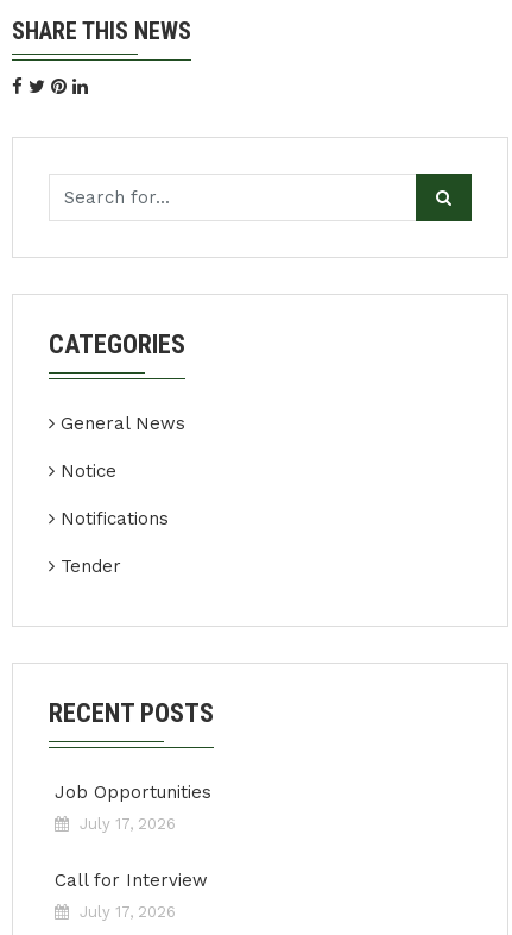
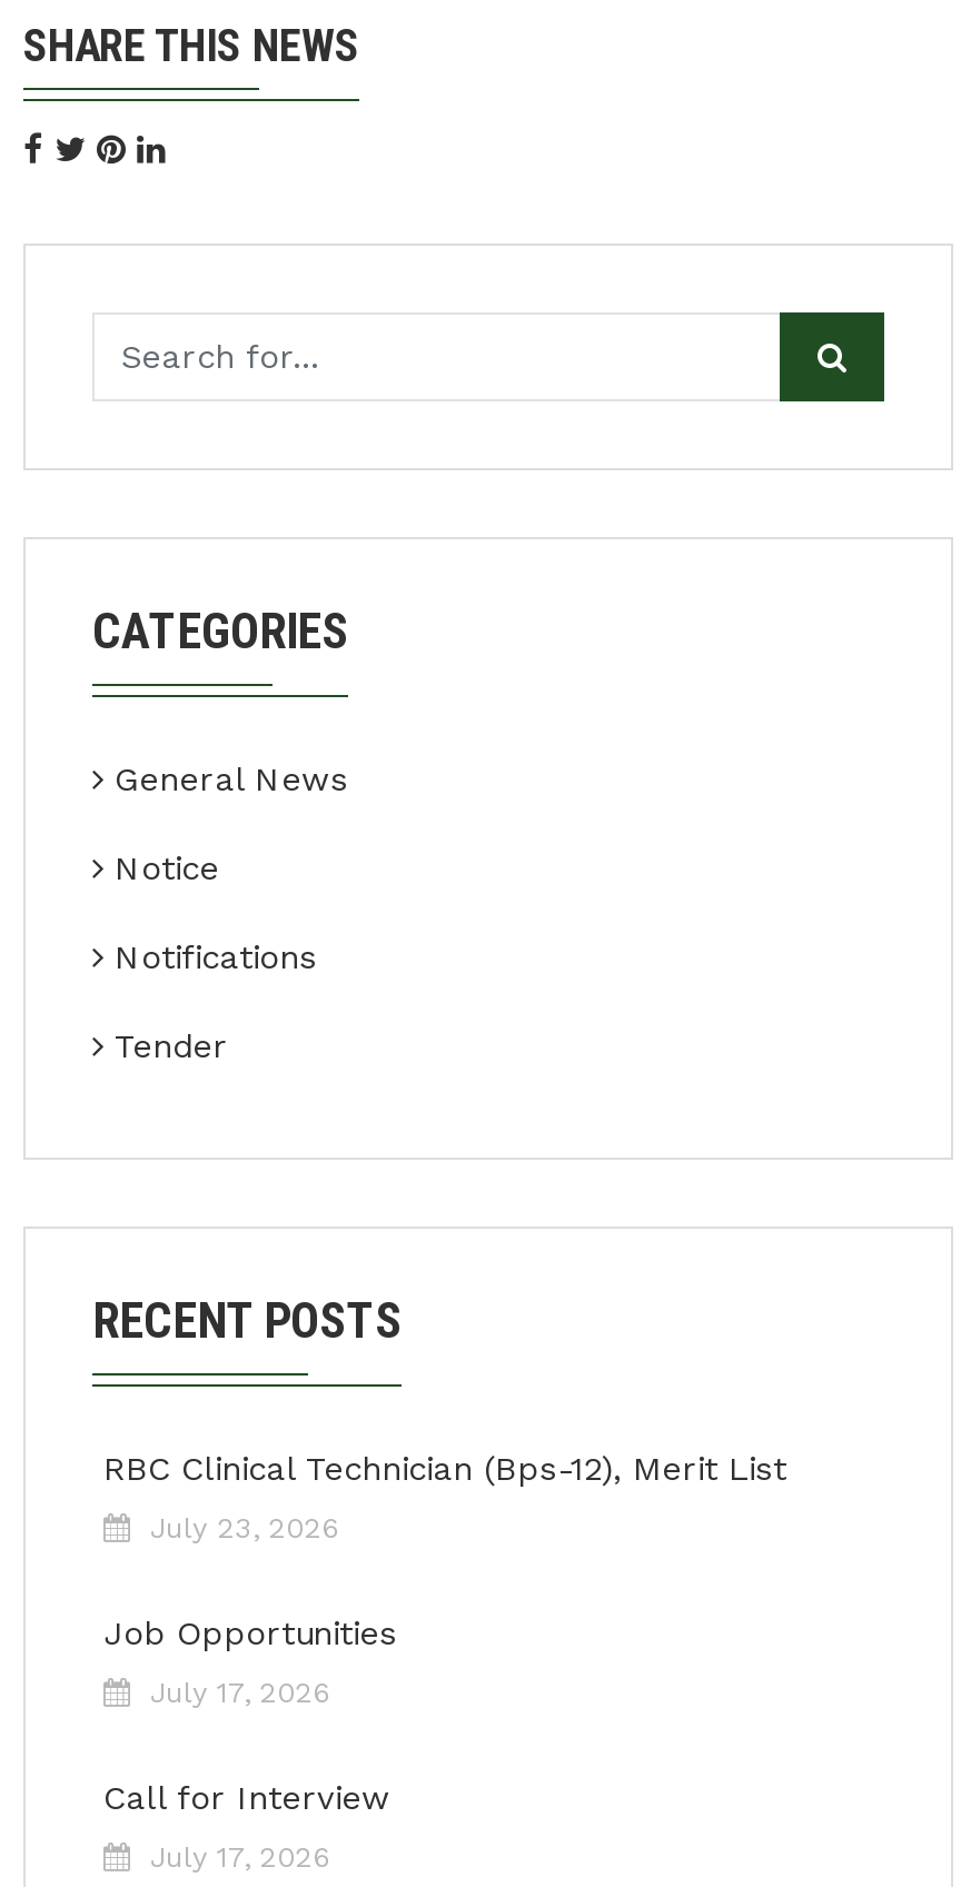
none -> [103,1449,786,1545] RBC Clinical Technician (Bps-12), Merit List | July 23, 2026

